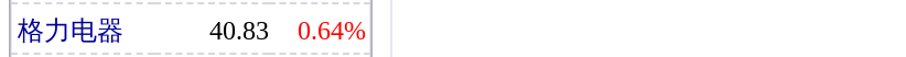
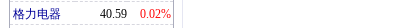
[209,15,269,46] 40.83 -> [100,7,127,21] 40.59
[298,15,366,46] 0.64% -> [140,7,171,21] 0.02%

